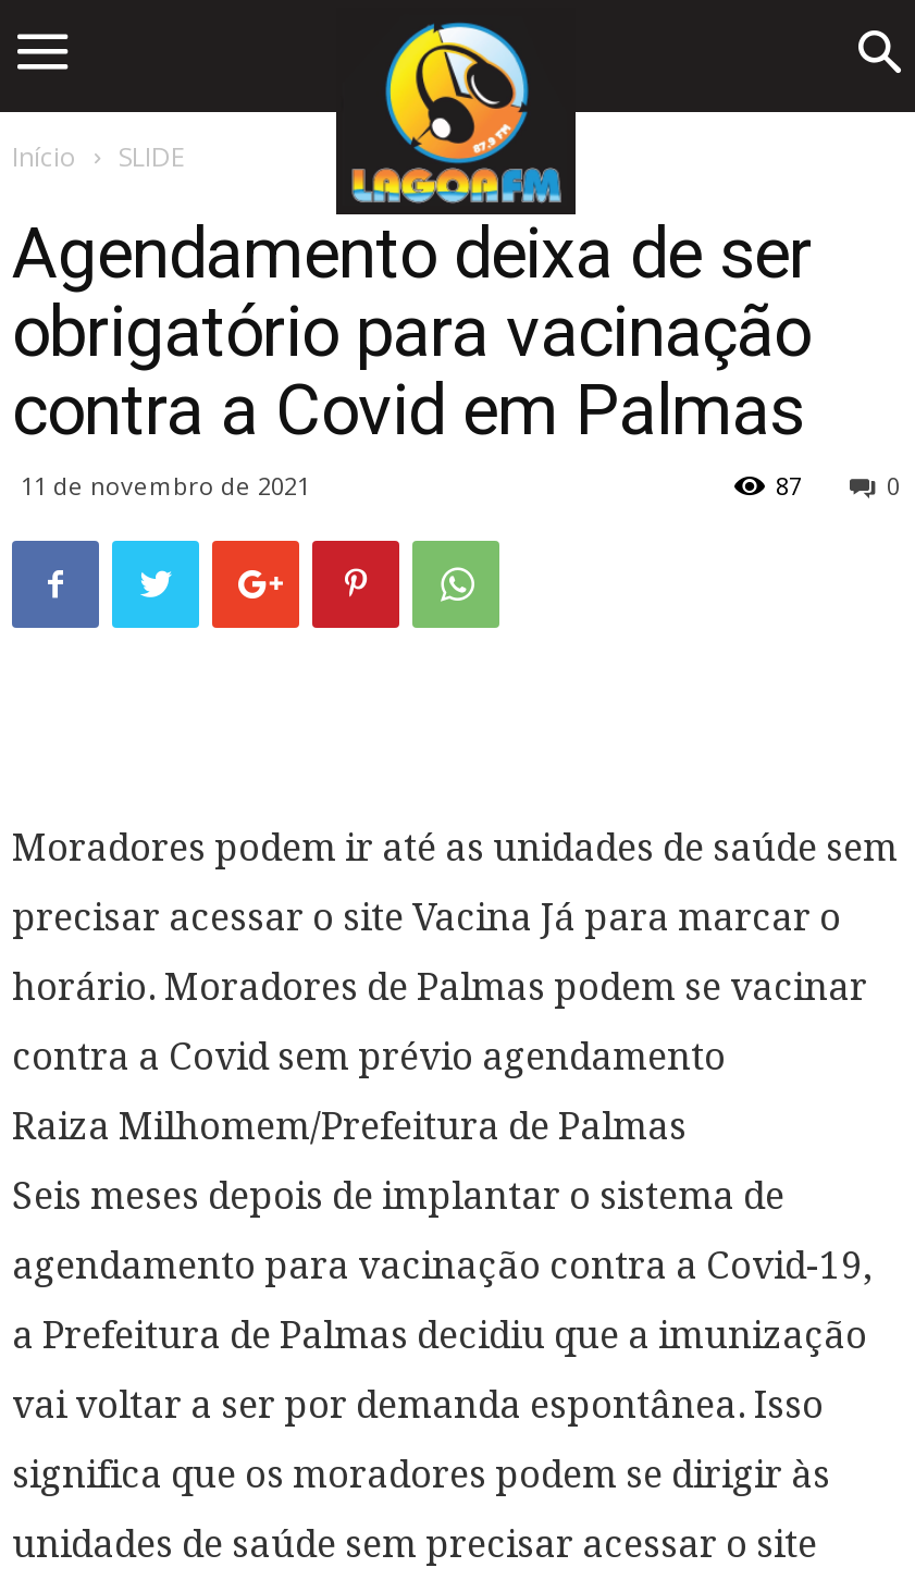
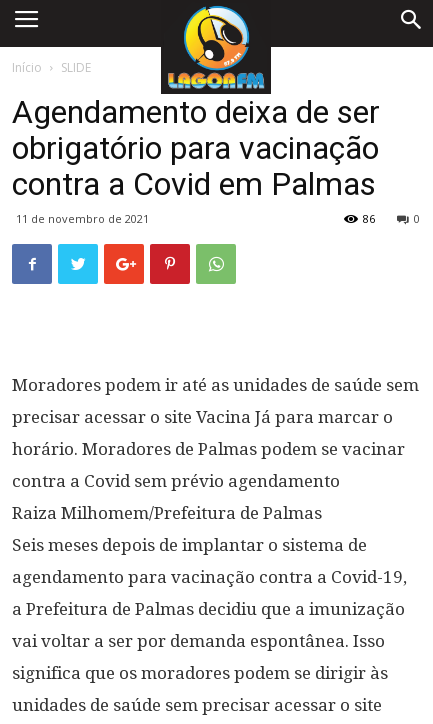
[776,469,802,502] 87 -> [363,211,375,226] 86

